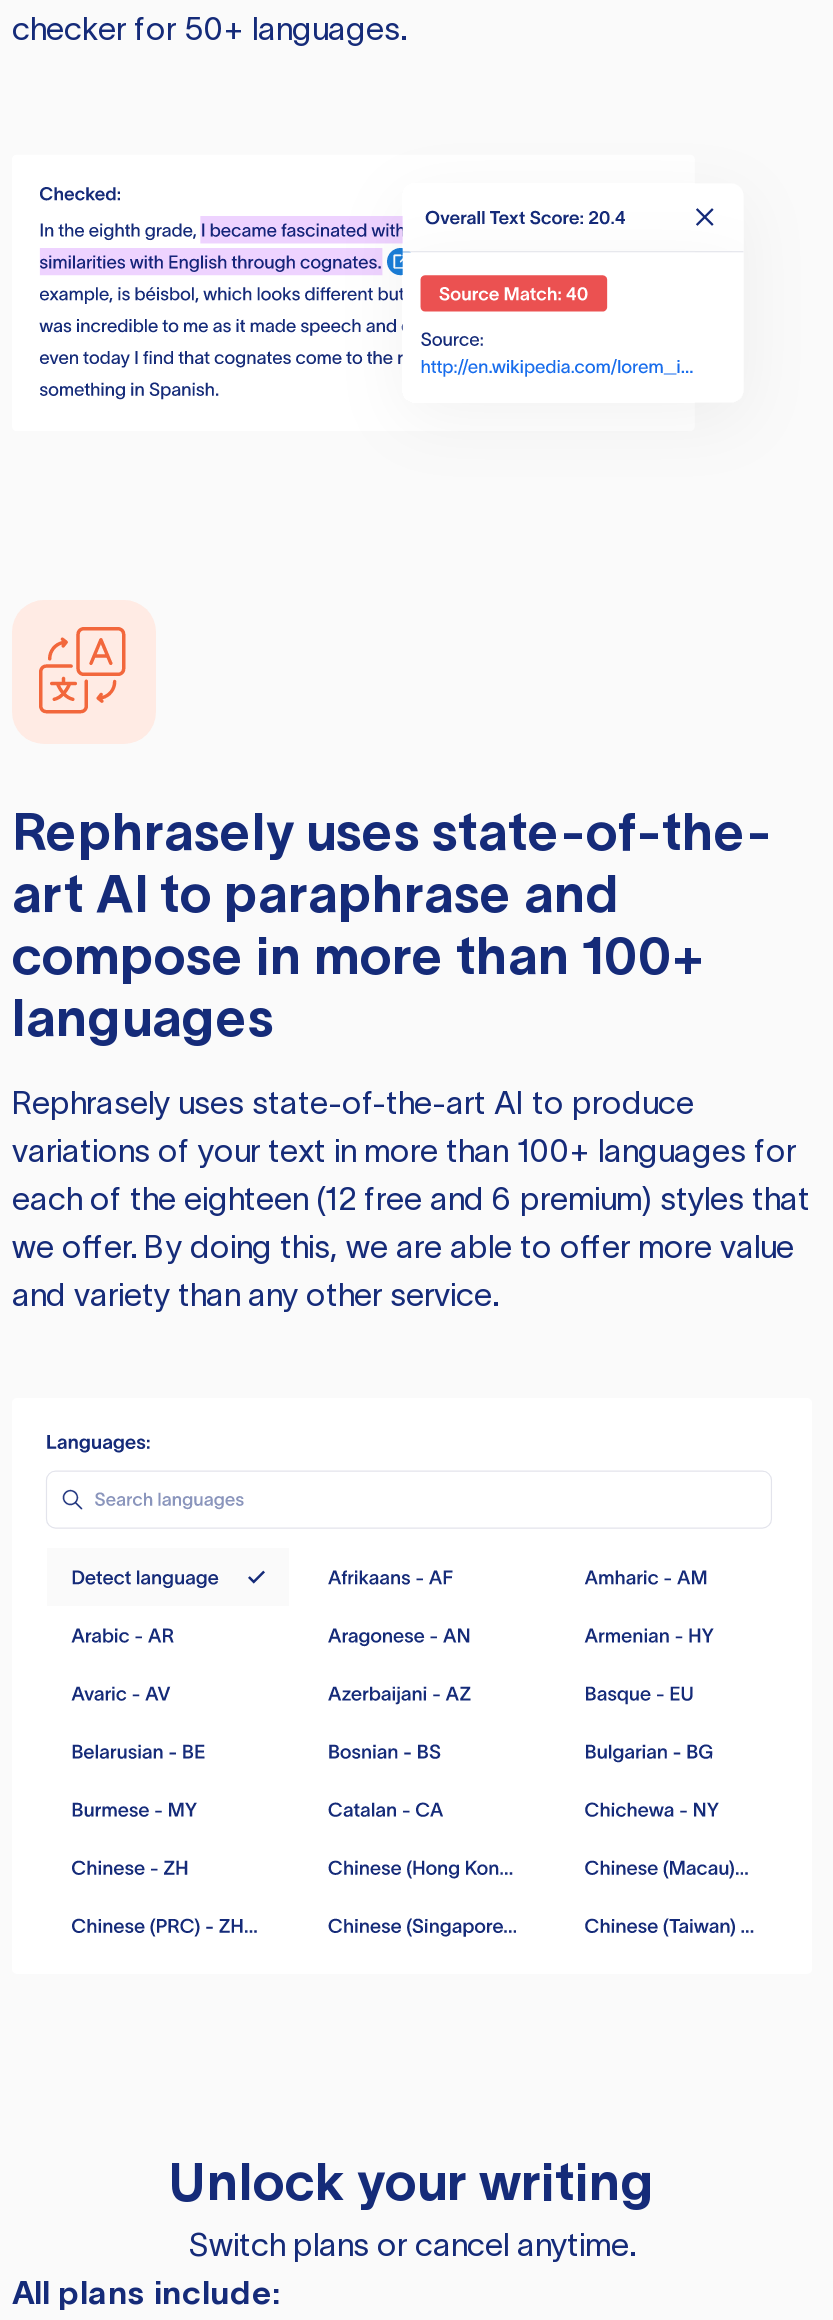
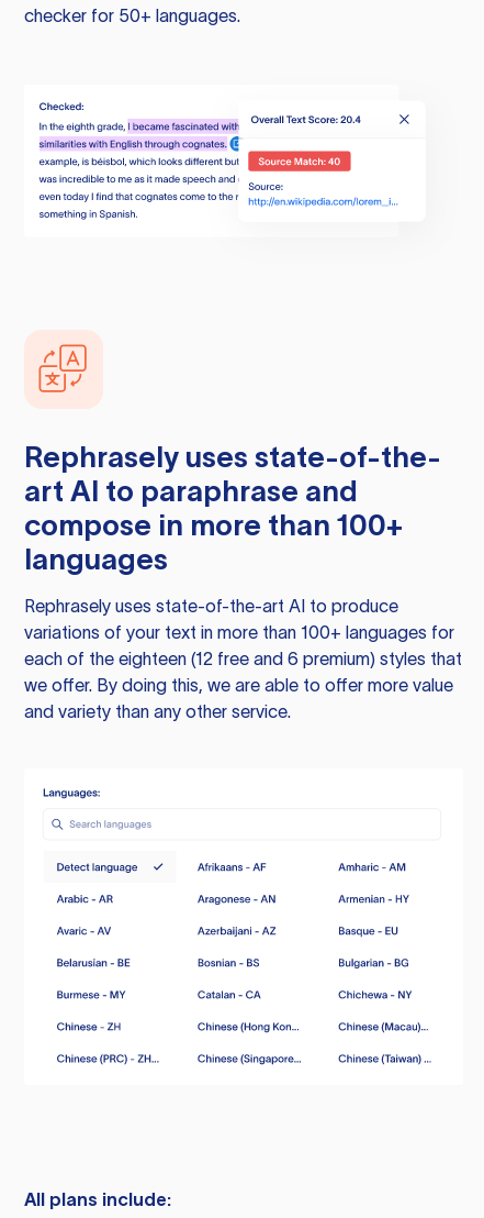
[169,2152,655,2262] Unlock your writing | Switch plans or cancel anytime. -> none

